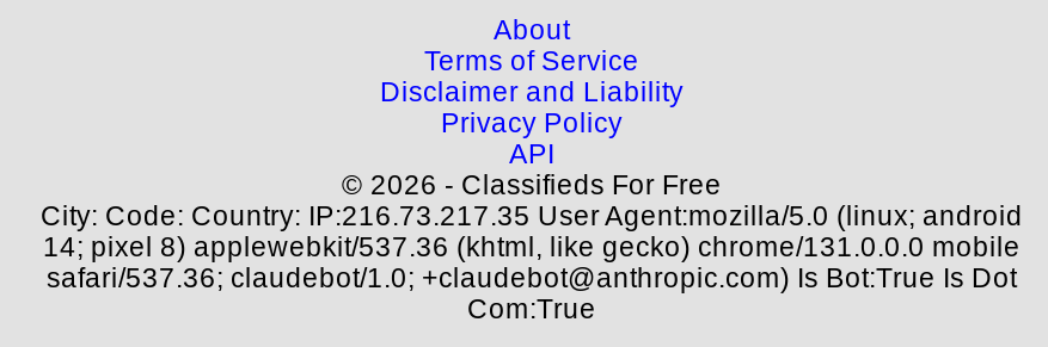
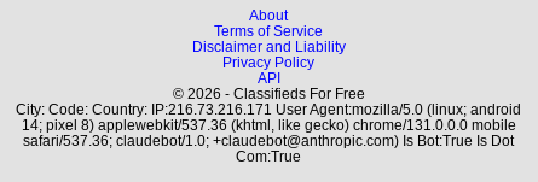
[41,199,1023,230] City: Code: Country: IP:216.73.217.35 User Agent:mozilla/5.0 (linux; android -> [16,101,521,117] City: Code: Country: IP:216.73.216.171 User Agent:mozilla/5.0 (linux; android

